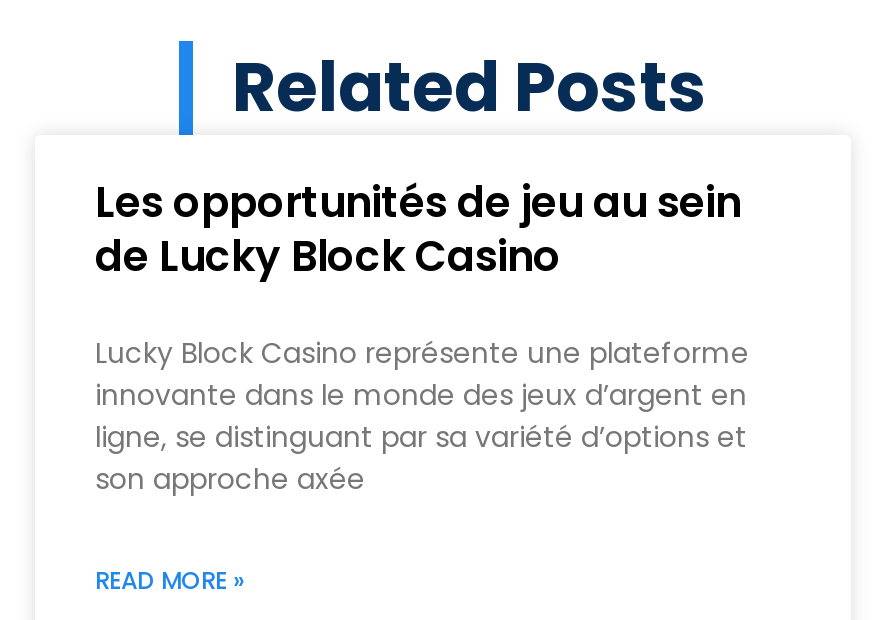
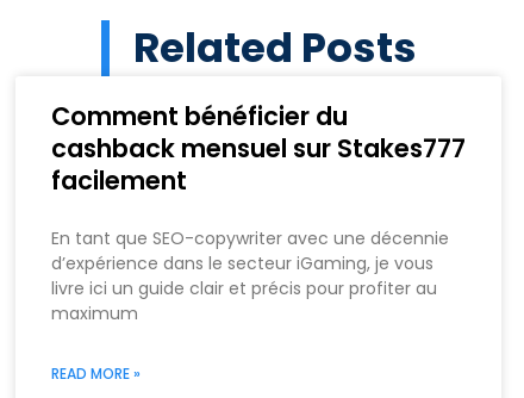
[95,173,741,285] Les opportunités de jeu au sein | de Lucky Block Casino -> [51,99,466,198] Comment bénéficier du | cashback mensuel sur Stakes777 | facilement
[95,333,749,499] Lucky Block Casino représente une plateforme | innovante dans le monde des jeux d’argent en | ligne, se distinguant par sa variété d’options et | son approche axée -> [51,226,449,325] En tant que SEO-copywriter avec une décennie | d’expérience dans le secteur iGaming, je vous | livre ici un guide clair et précis pour profiter au | maximum

